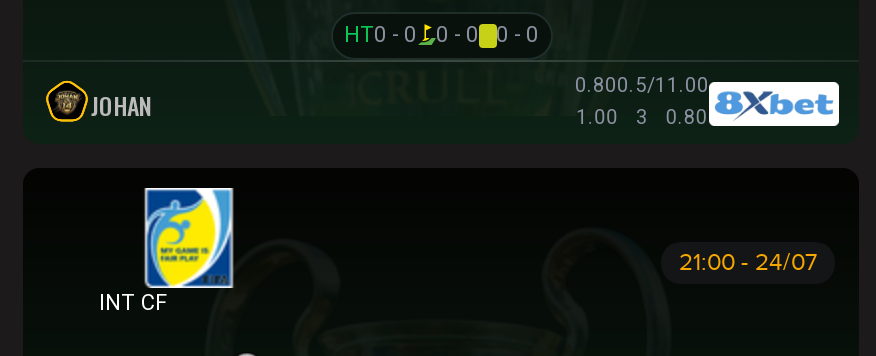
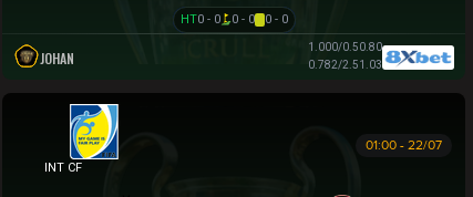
[575,73,709,95] 0.800.5/1 1.00 -> [308,40,382,53] 1.000/0.5 0.80
[576,105,708,127] 1.00 | 3 | 0.80 -> [308,58,382,70] 0.78 2/2.5 1.03
[679,247,817,277] 21:00 - 24/07 -> [366,137,442,153] 01:00 - 22/07

